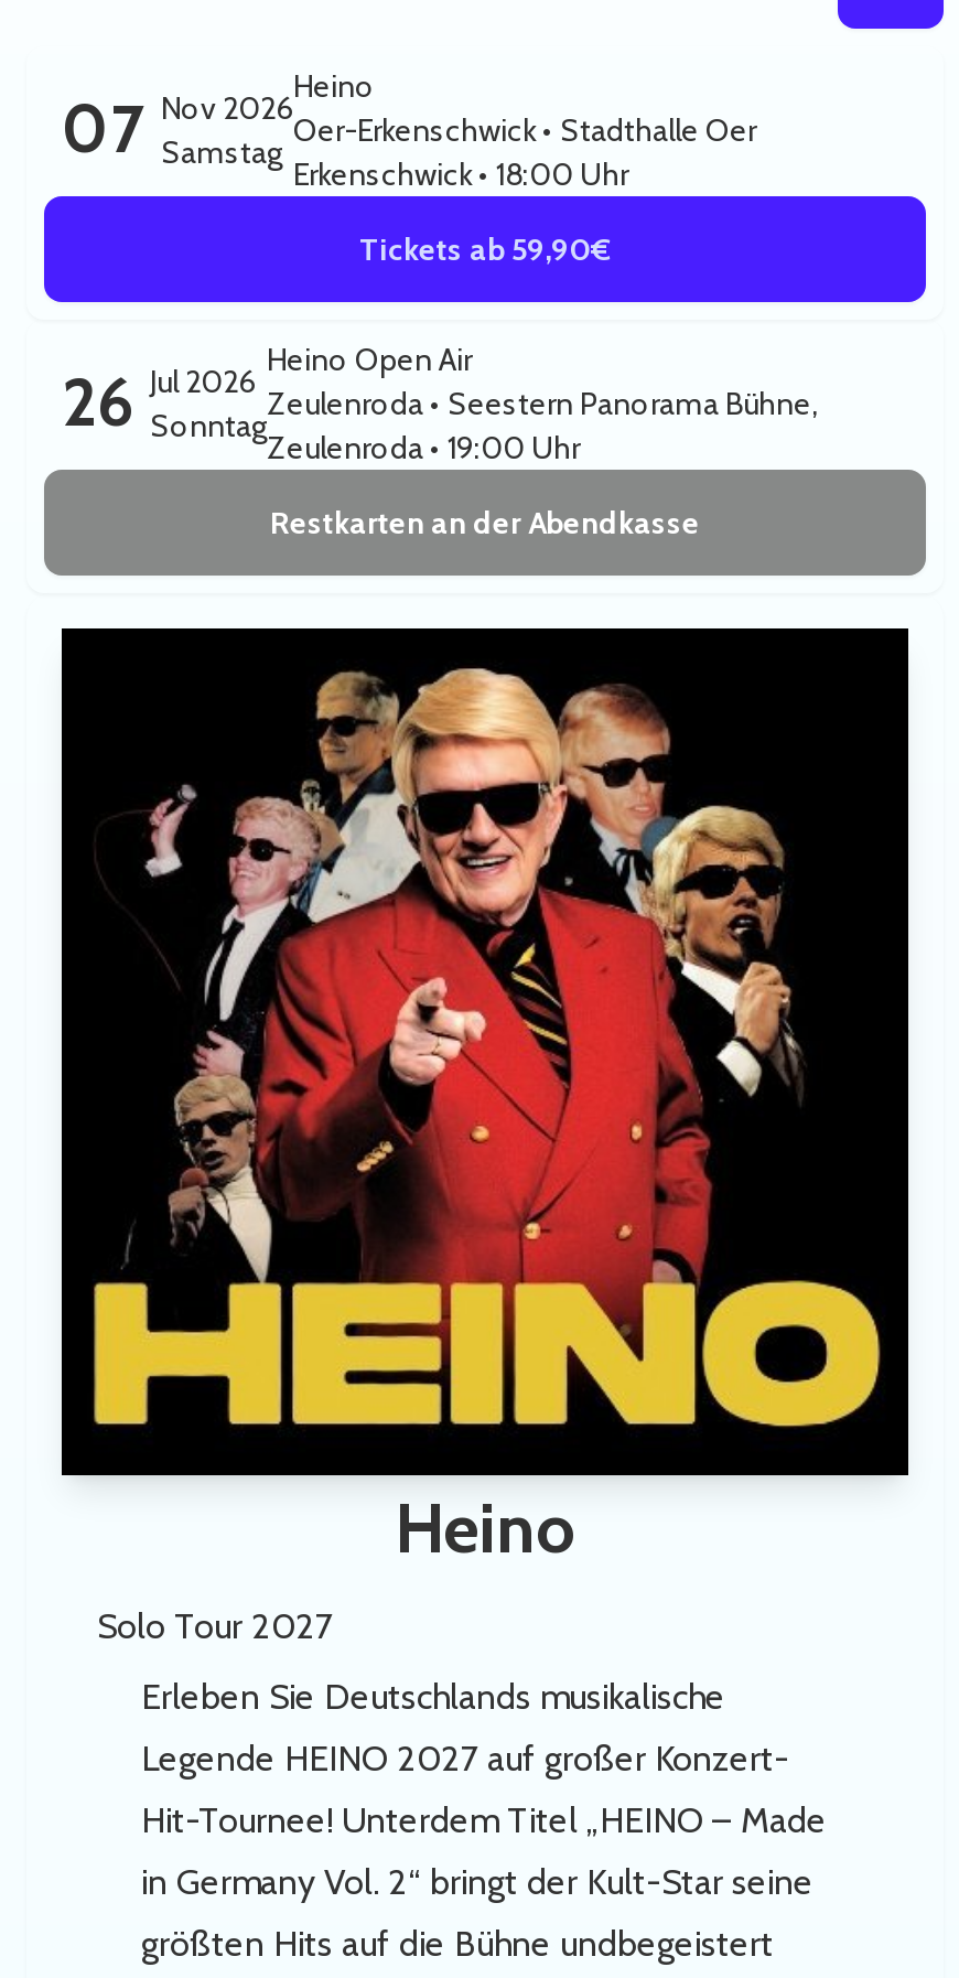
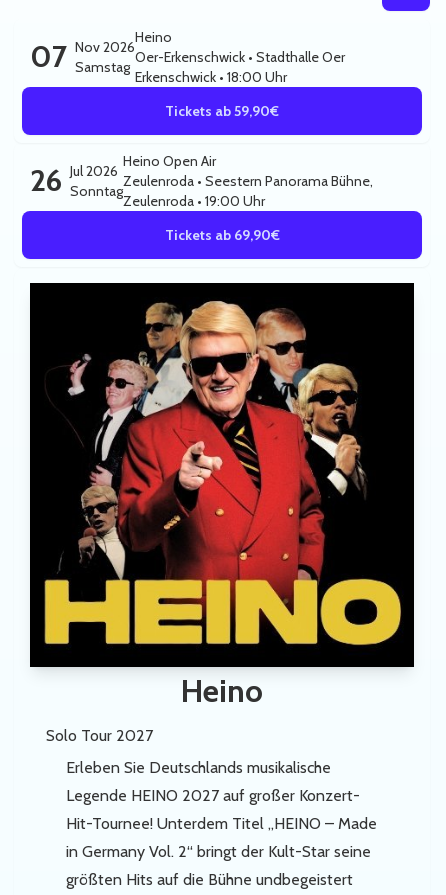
[270,503,700,542] Restkarten an der Abendkasse -> [164,226,279,244] Tickets ab 69,90€

